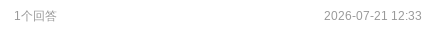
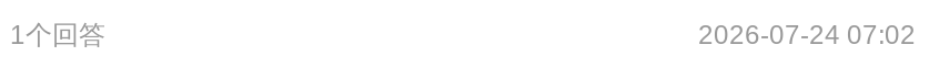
[324,9,422,23] 2026-07-21 12:33 -> [698,20,916,51] 2026-07-24 07:02

